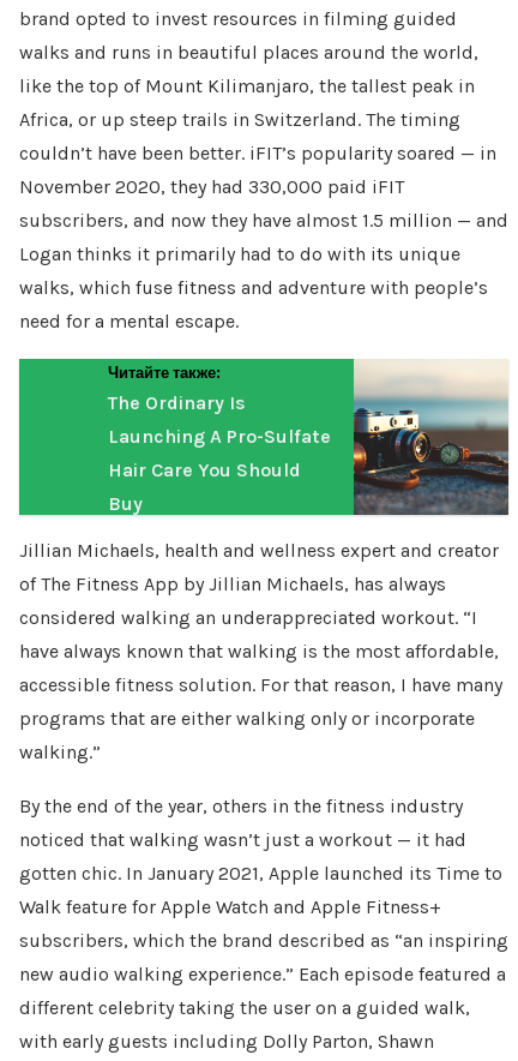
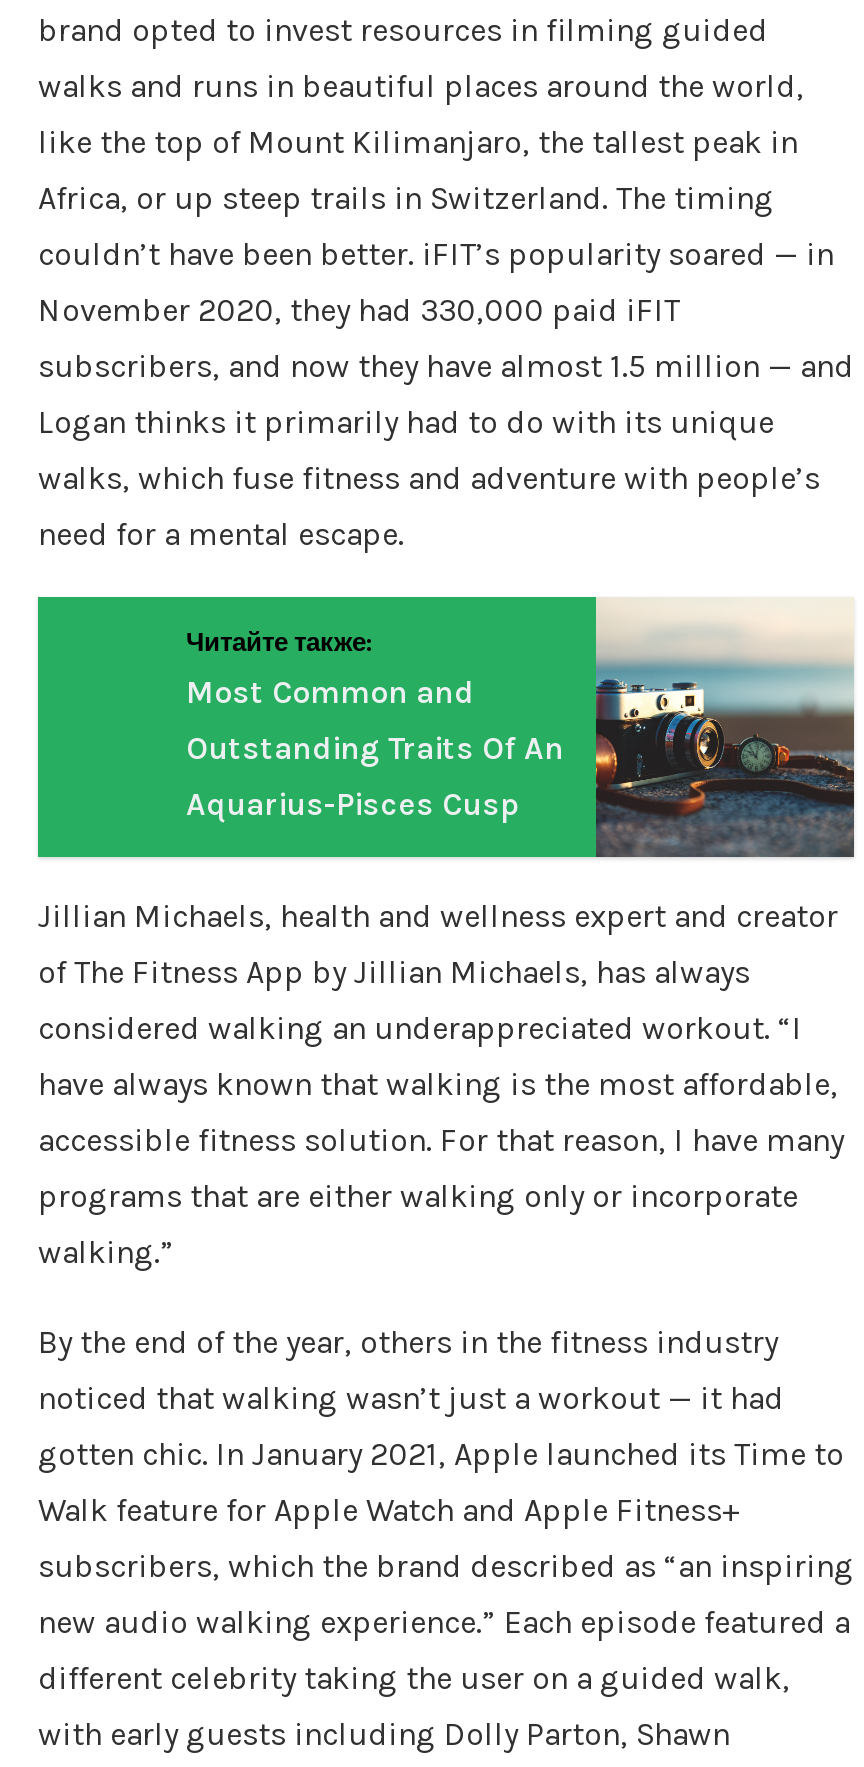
[108,391,331,515] The Ordinary Is | Launching A Pro-Sulfate | Hair Care You Should | Buy -> [186,673,564,823] Most Common and | Outstanding Traits Of An | Aquarius-Pisces Cusp

